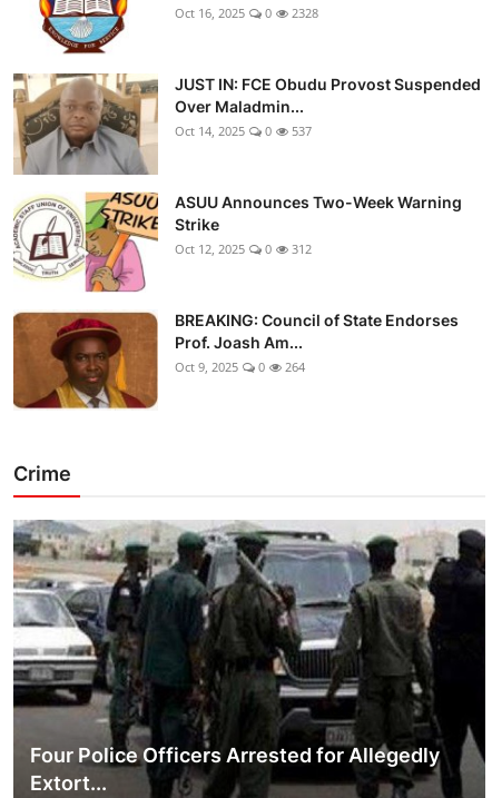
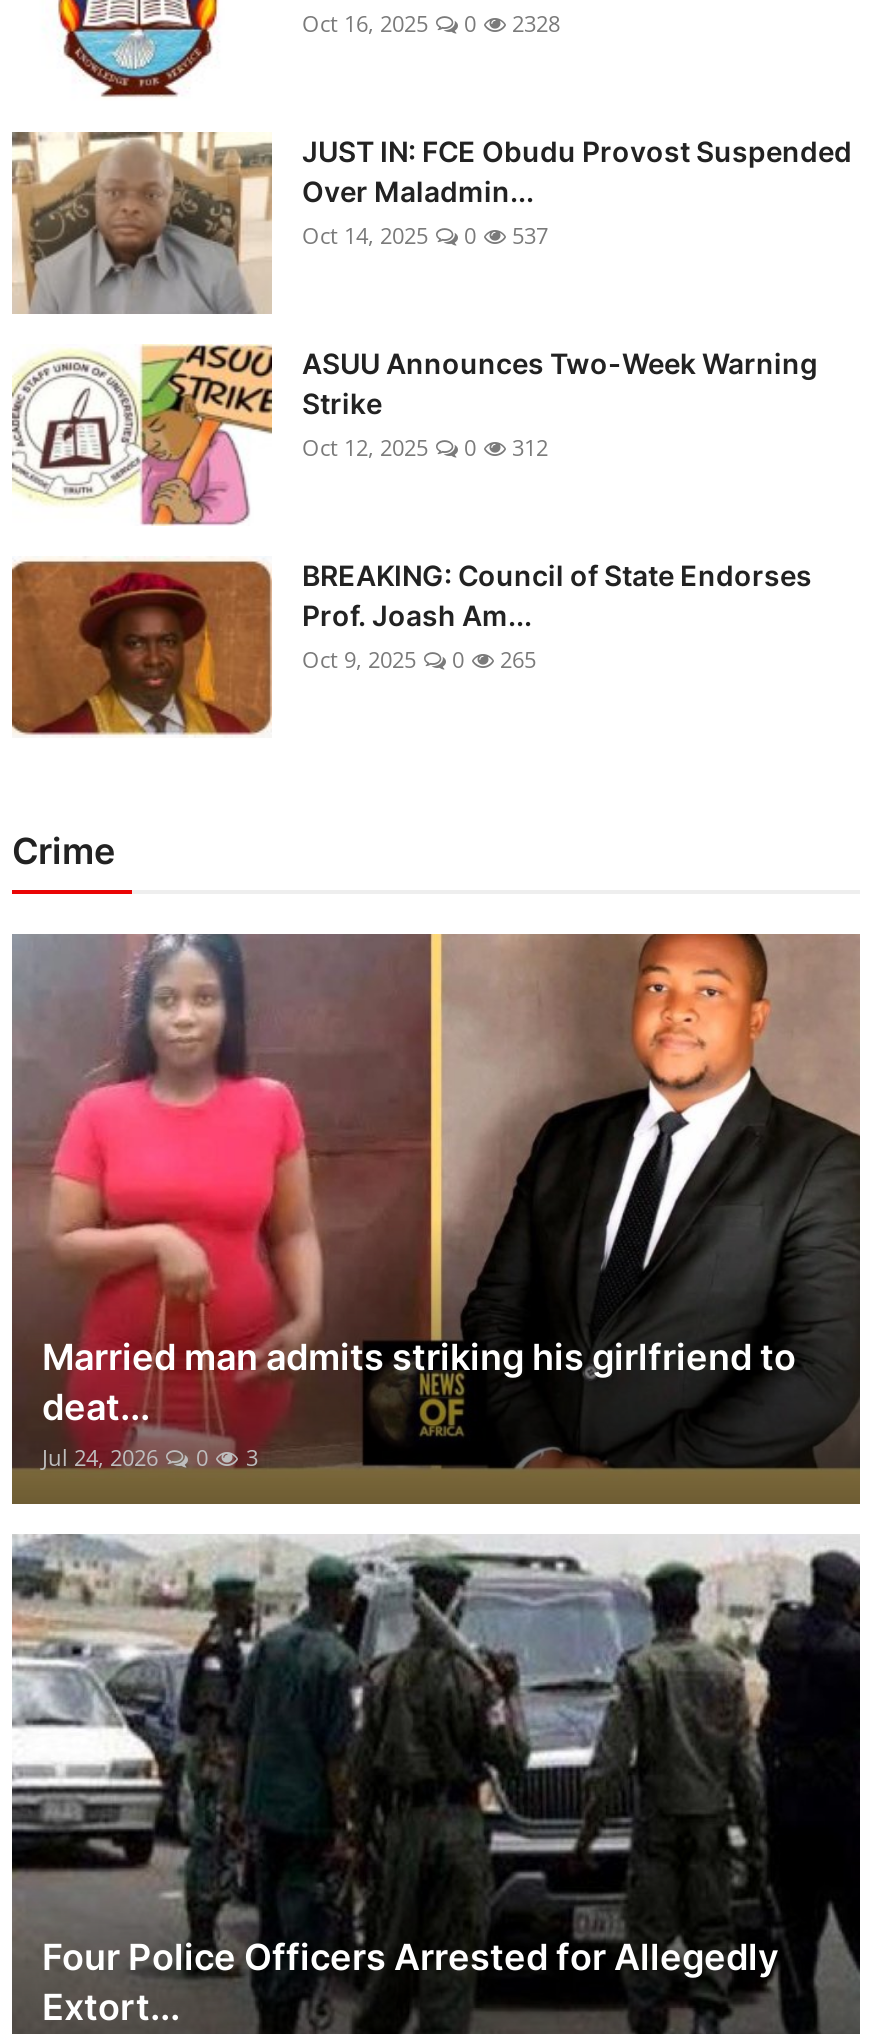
[175,358,305,375] Oct 9, 2025 0 264 -> [302,643,536,673] Oct 9, 2025 0 265
none -> [10,932,862,1506] [image] | Married man admits striking his girlfriend to | deat... | Jul 24, 2026 | 0 | 3

